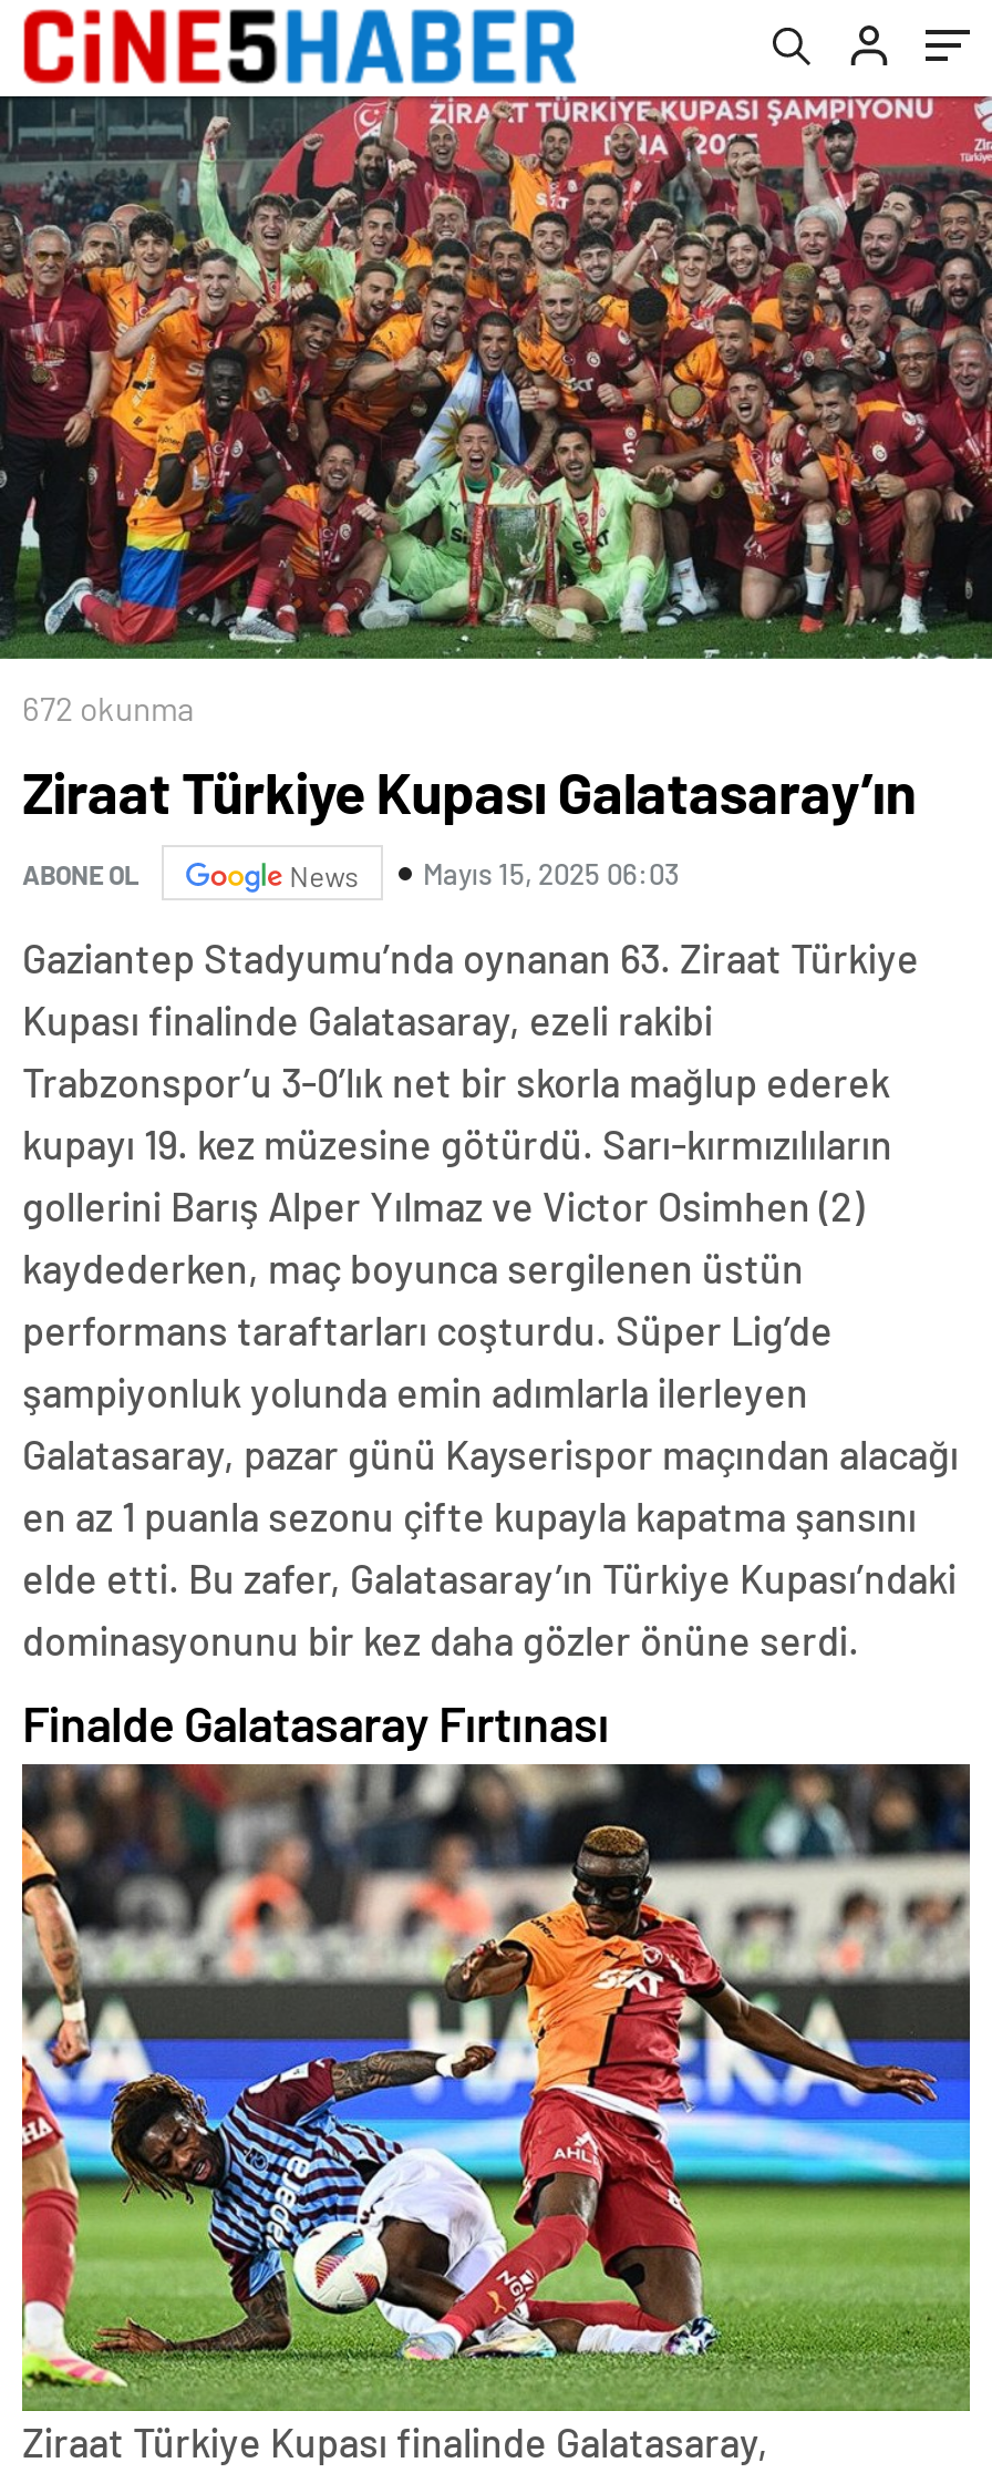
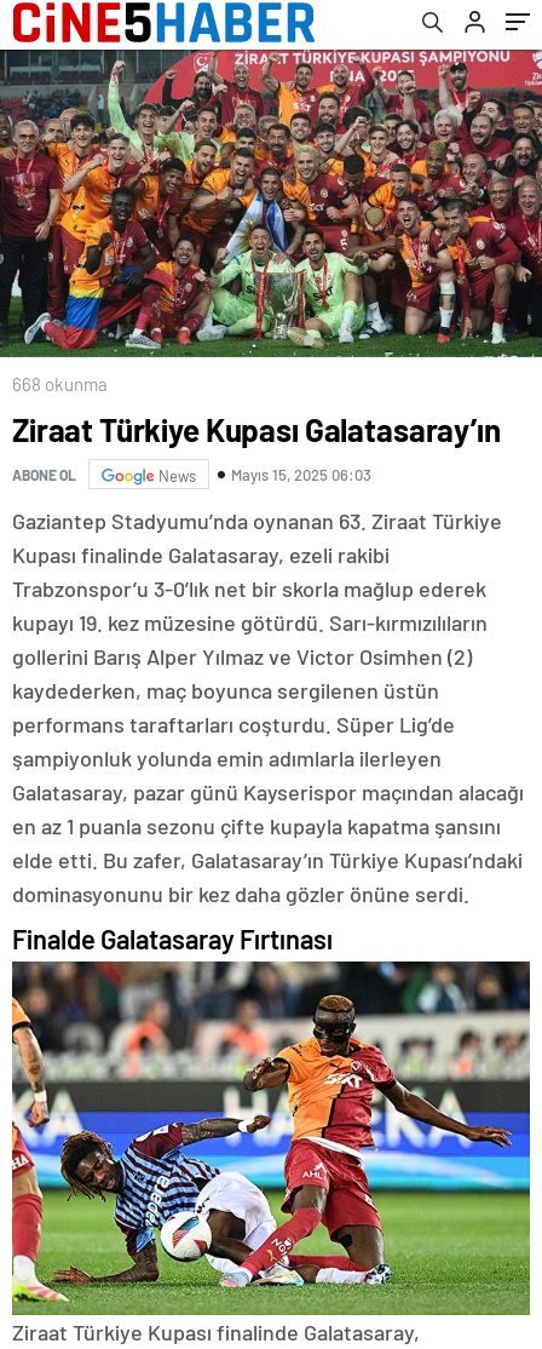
[22,688,195,728] 672 okunma -> [12,373,108,395] 668 okunma

